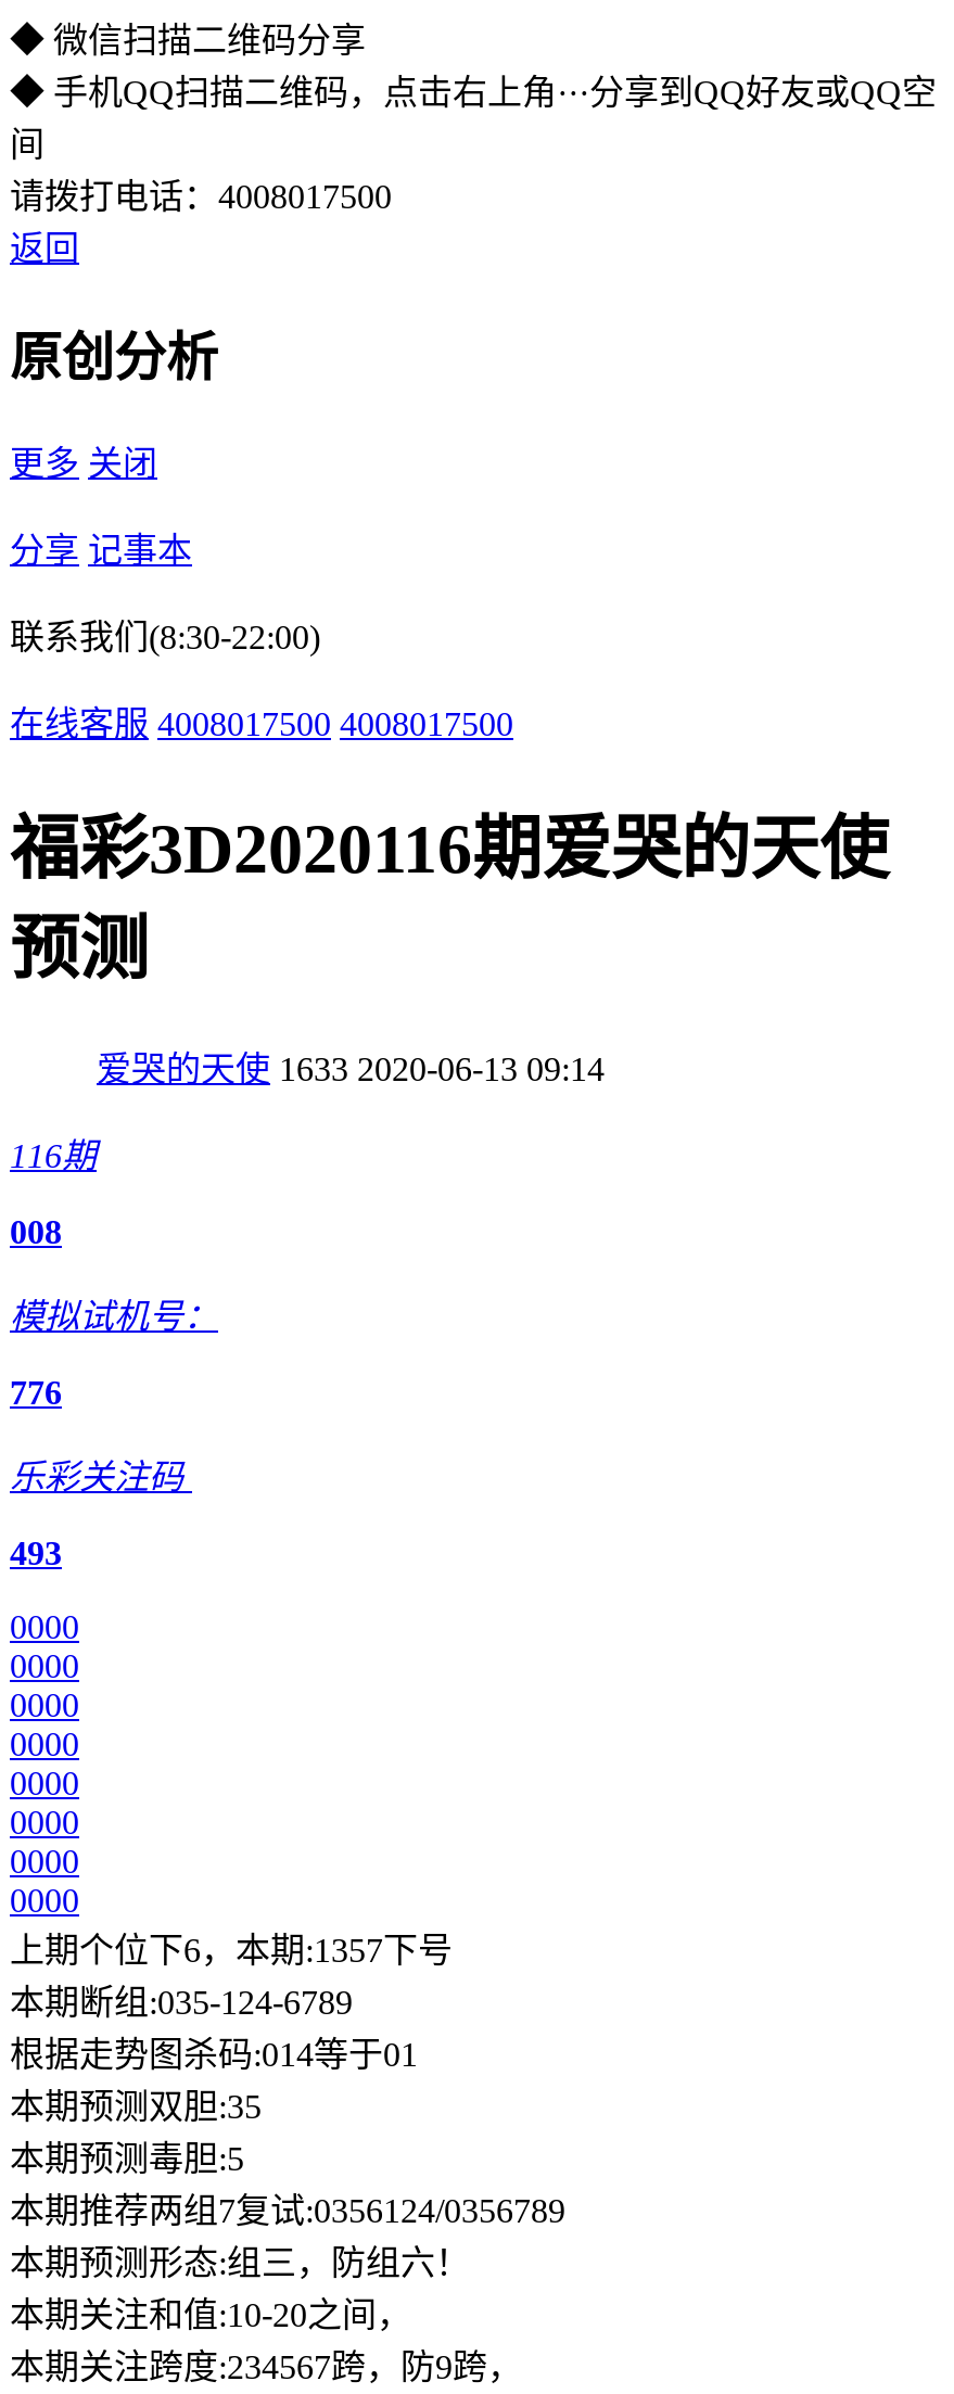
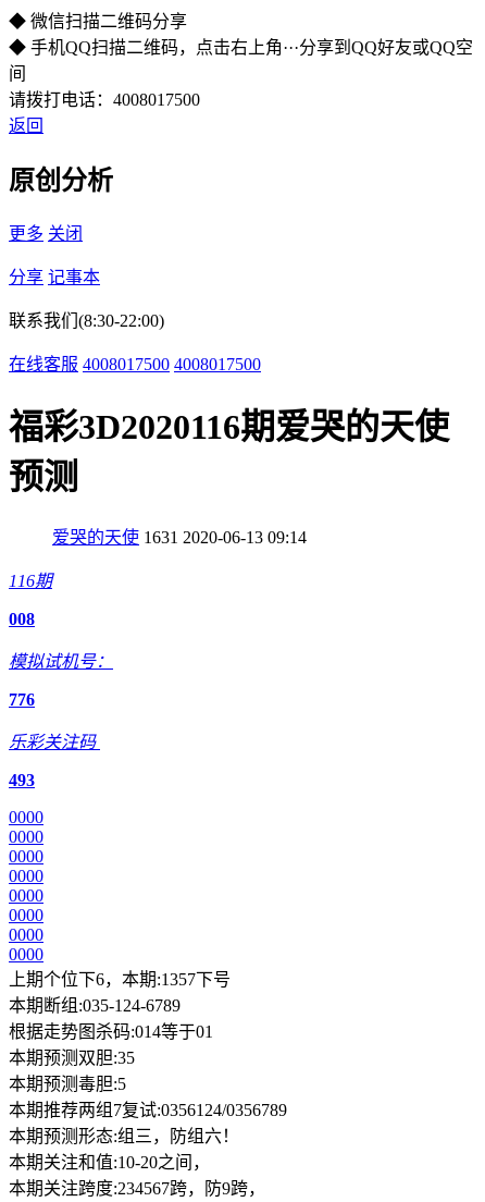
[97,1050,605,1087] 爱哭的天使 1633 2020-06-13 09:14 -> [52,528,307,546] 爱哭的天使 1631 2020-06-13 09:14

